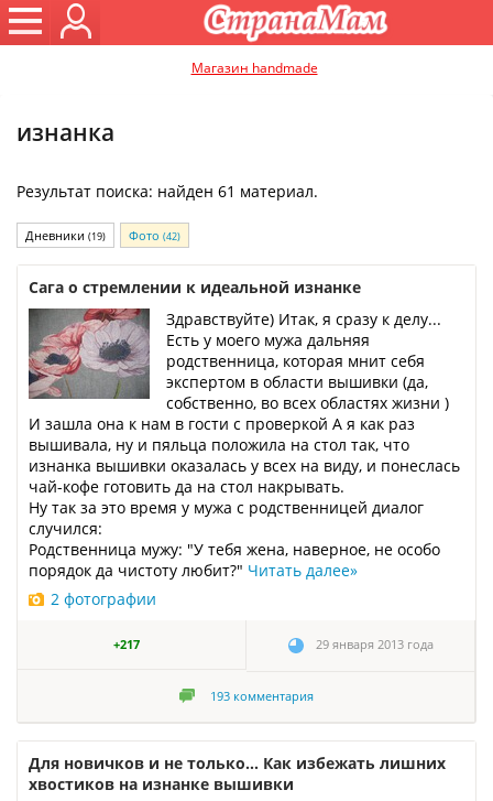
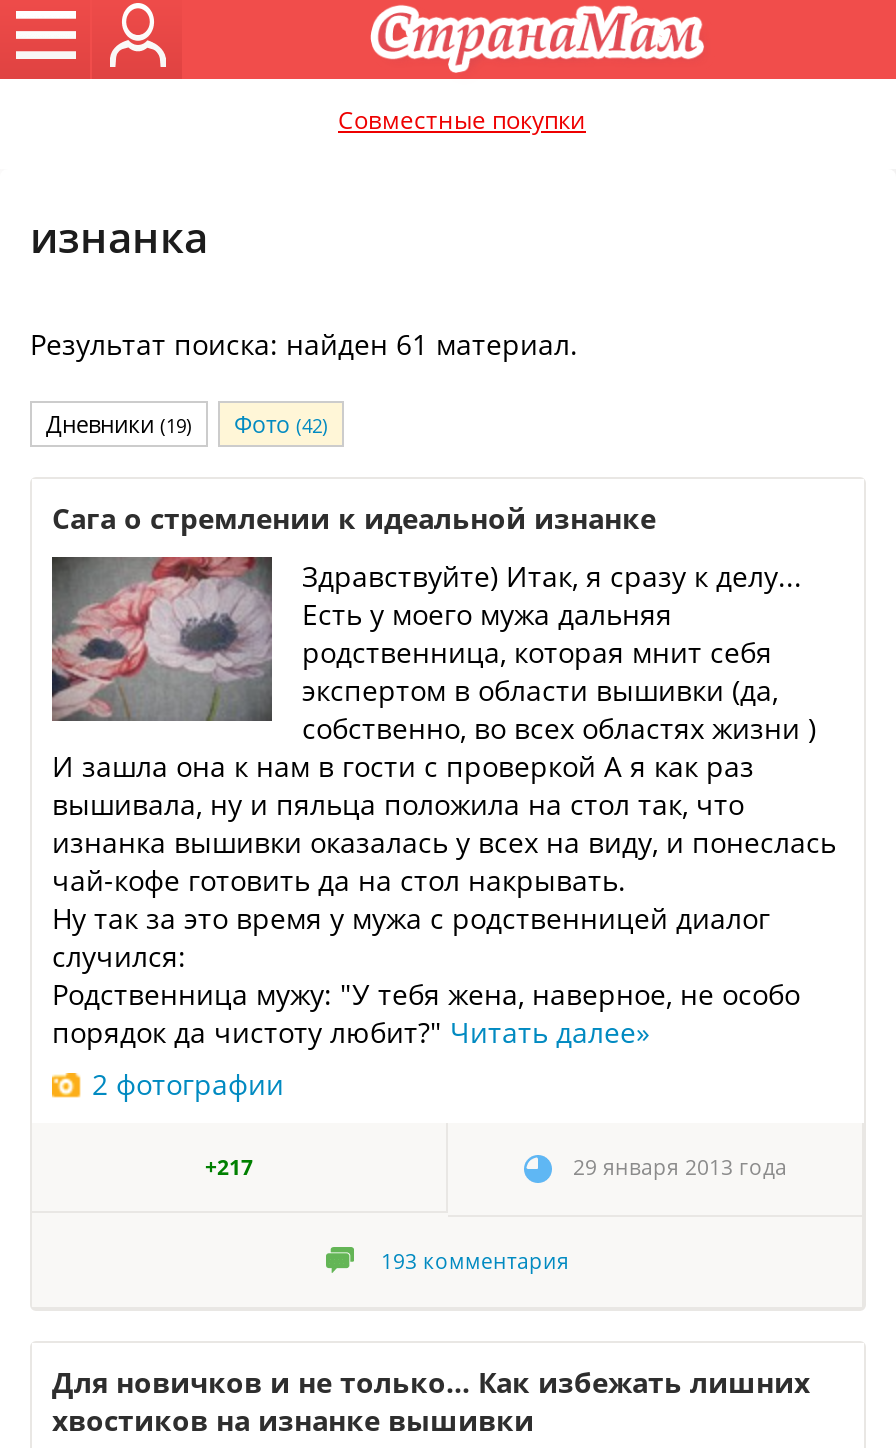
[191,58,317,77] Магазин handmade -> [338,103,586,137] Совместные покупки

